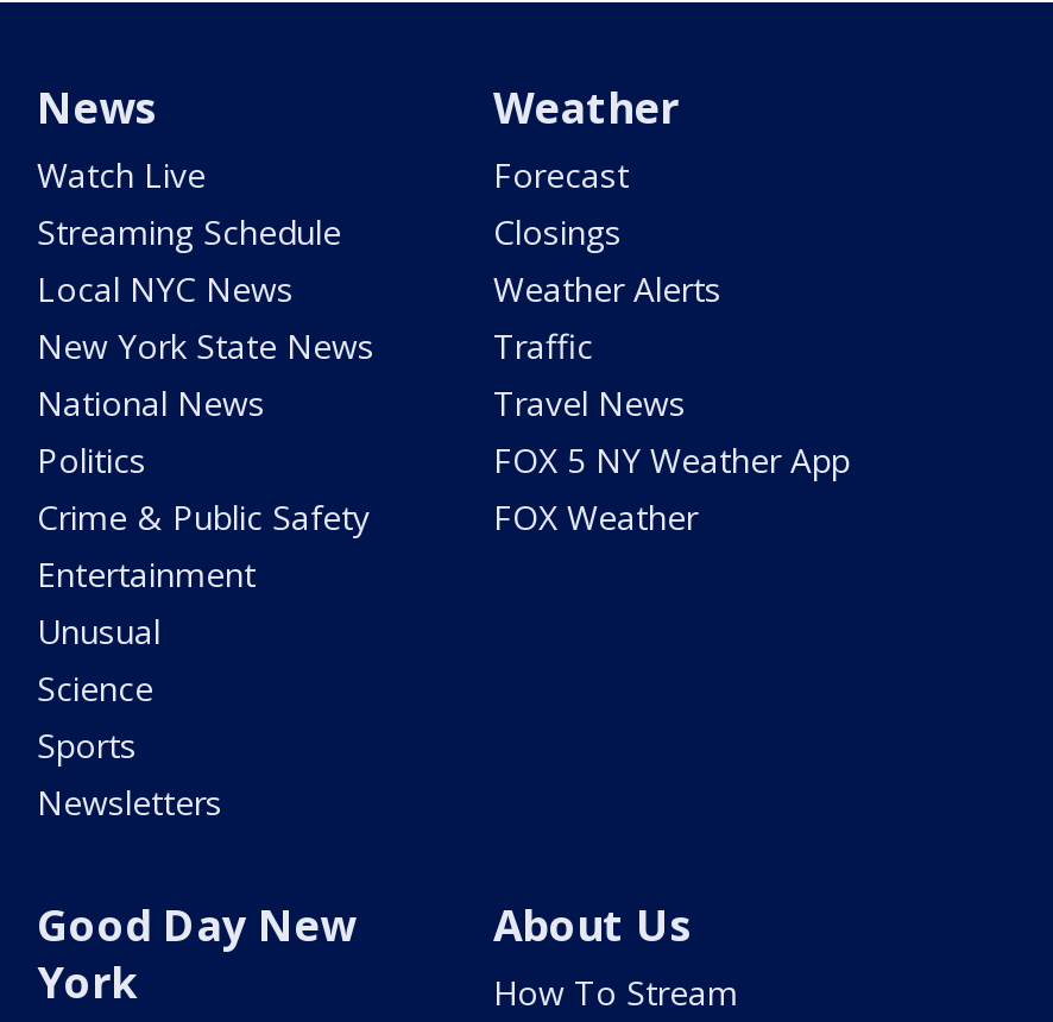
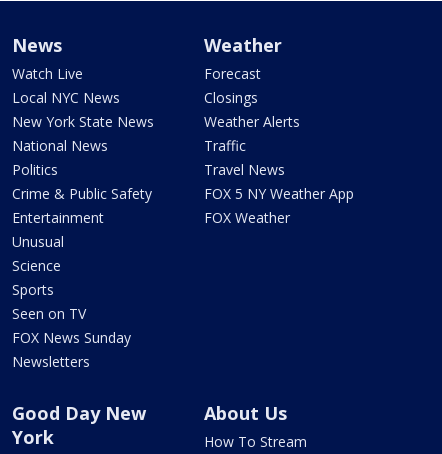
[37,210,341,255] Streaming Schedule -> none
moved [37,267,374,768] -> [12,88,154,299]: Local NYC News | New York State News | National News | ... | Science | Sports
none -> [12,304,131,347] Seen on TV | FOX News Sunday

